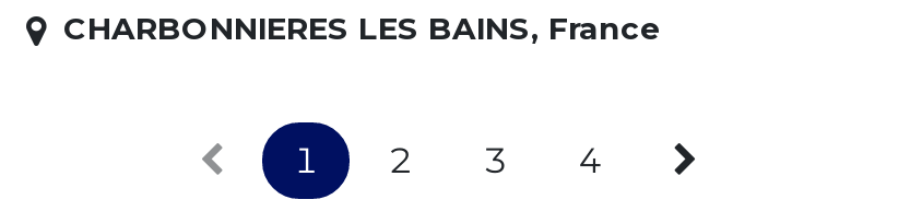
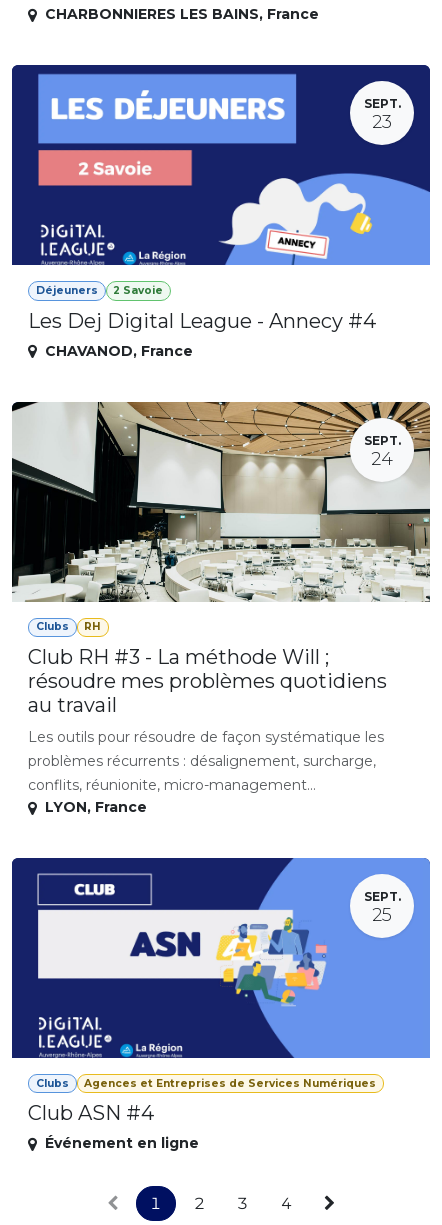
none -> [11,64,431,266] [image] | SEPT. | 23
none -> [11,401,431,603] [image] | SEPT. | 24
none -> [11,857,431,1059] [image] | SEPT. | 25
none -> [28,284,376,360] Déjeuners | 2 Savoie | Les Dej Digital League - Annecy #4 | CHAVANOD, France
none -> [28,620,387,816] Clubs | RH | Club RH #3 - La méthode Will ; | résoudre mes problèmes quotidiens | au travail | Les outils pour résoudre de façon systématique les | problèmes récurrents : désalignement, surcharge, | conflits, réunionite, micro-management... | LYON, France
none -> [28,1077,376,1152] Clubs | Agences et Entreprises de Services Numériques | Club ASN #4 | Événement en ligne

